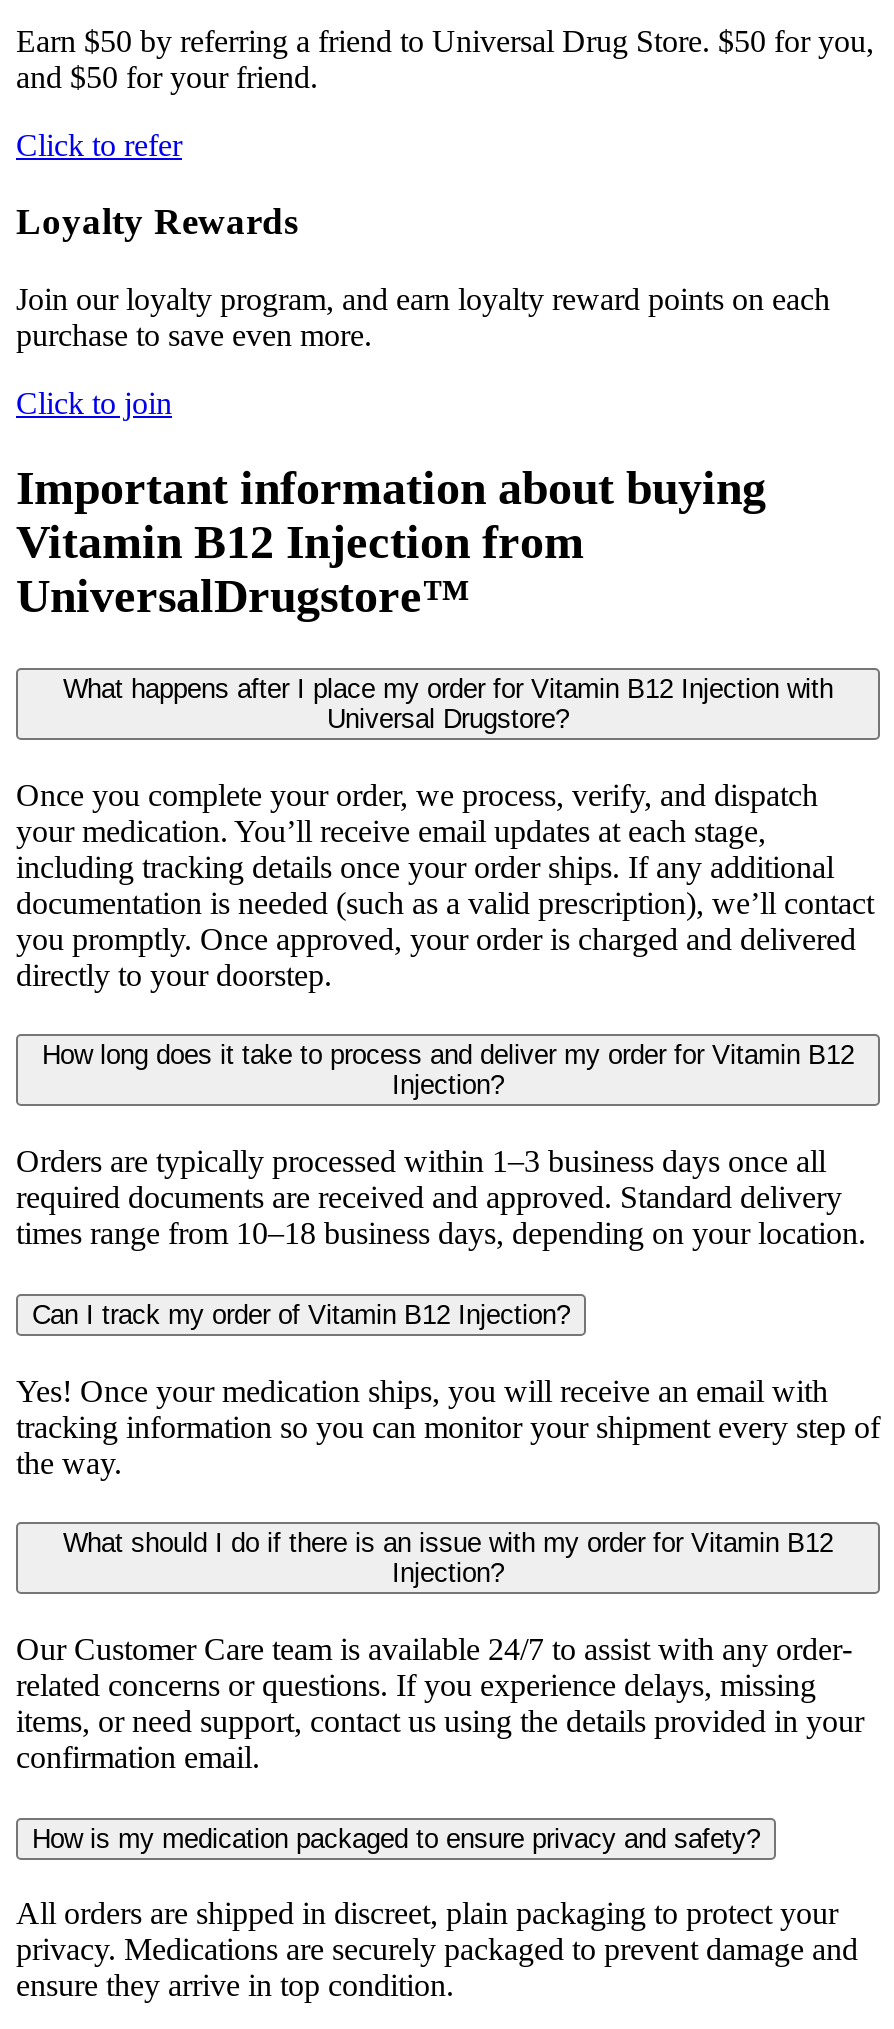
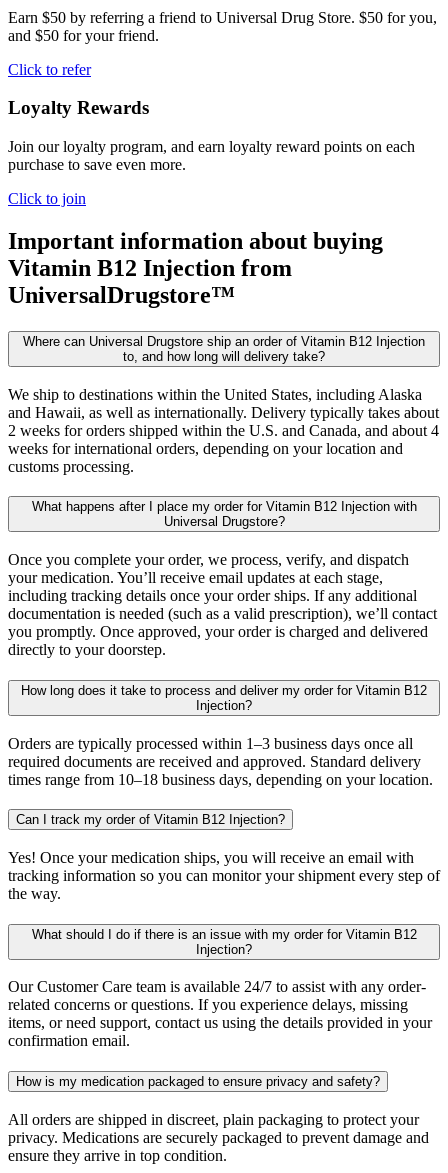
none -> [8,334,439,475] Where can Universal Drugstore ship an order of Vitamin B12 Injection | to, and how long will delivery take? | We ship to destinations within the United States, including Alaska | and Hawaii, as well as internationally. Delivery typically takes about | 2 weeks for orders shipped within the U.S. and Canada, and about 4 | weeks for international orders, depending on your location and | customs processing.

